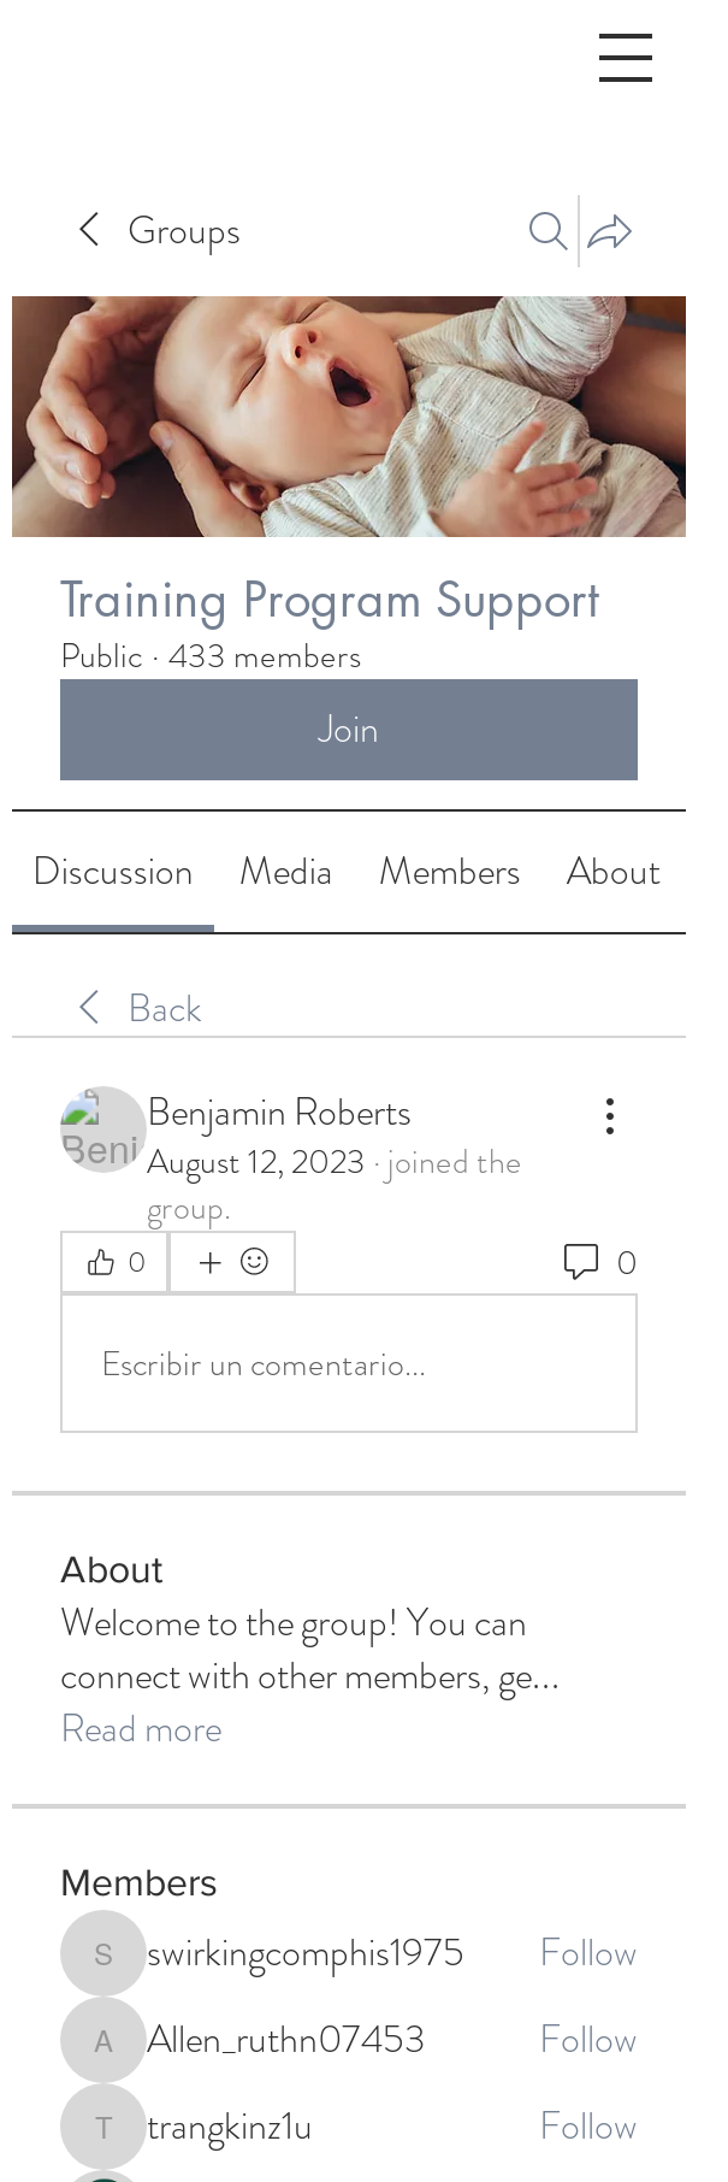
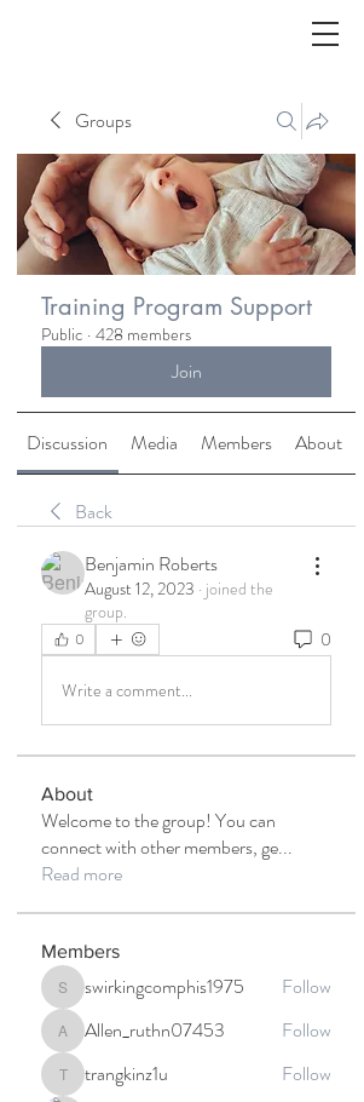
[60,631,361,679] Public · 433 members -> [41,322,191,346] Public · 428 members
[101,1338,426,1386] Escribir un comentario... -> [62,678,192,702] Write a comment...

